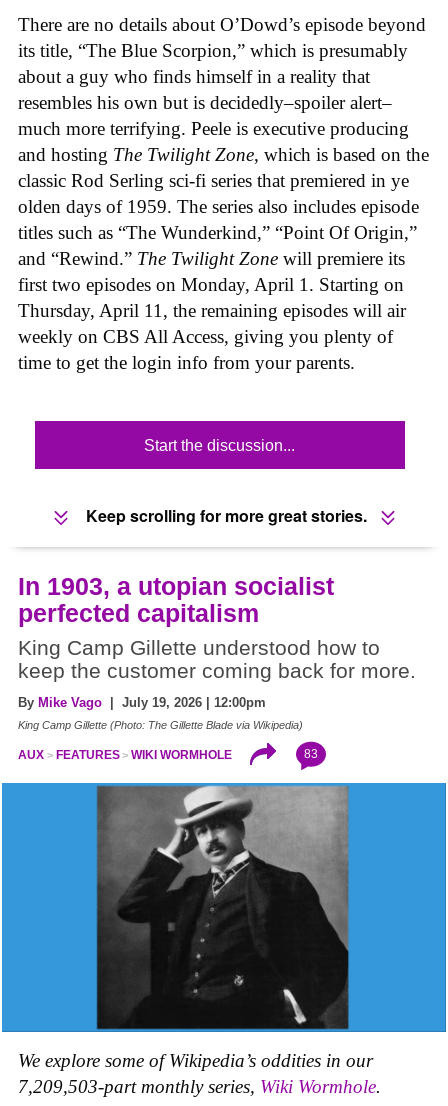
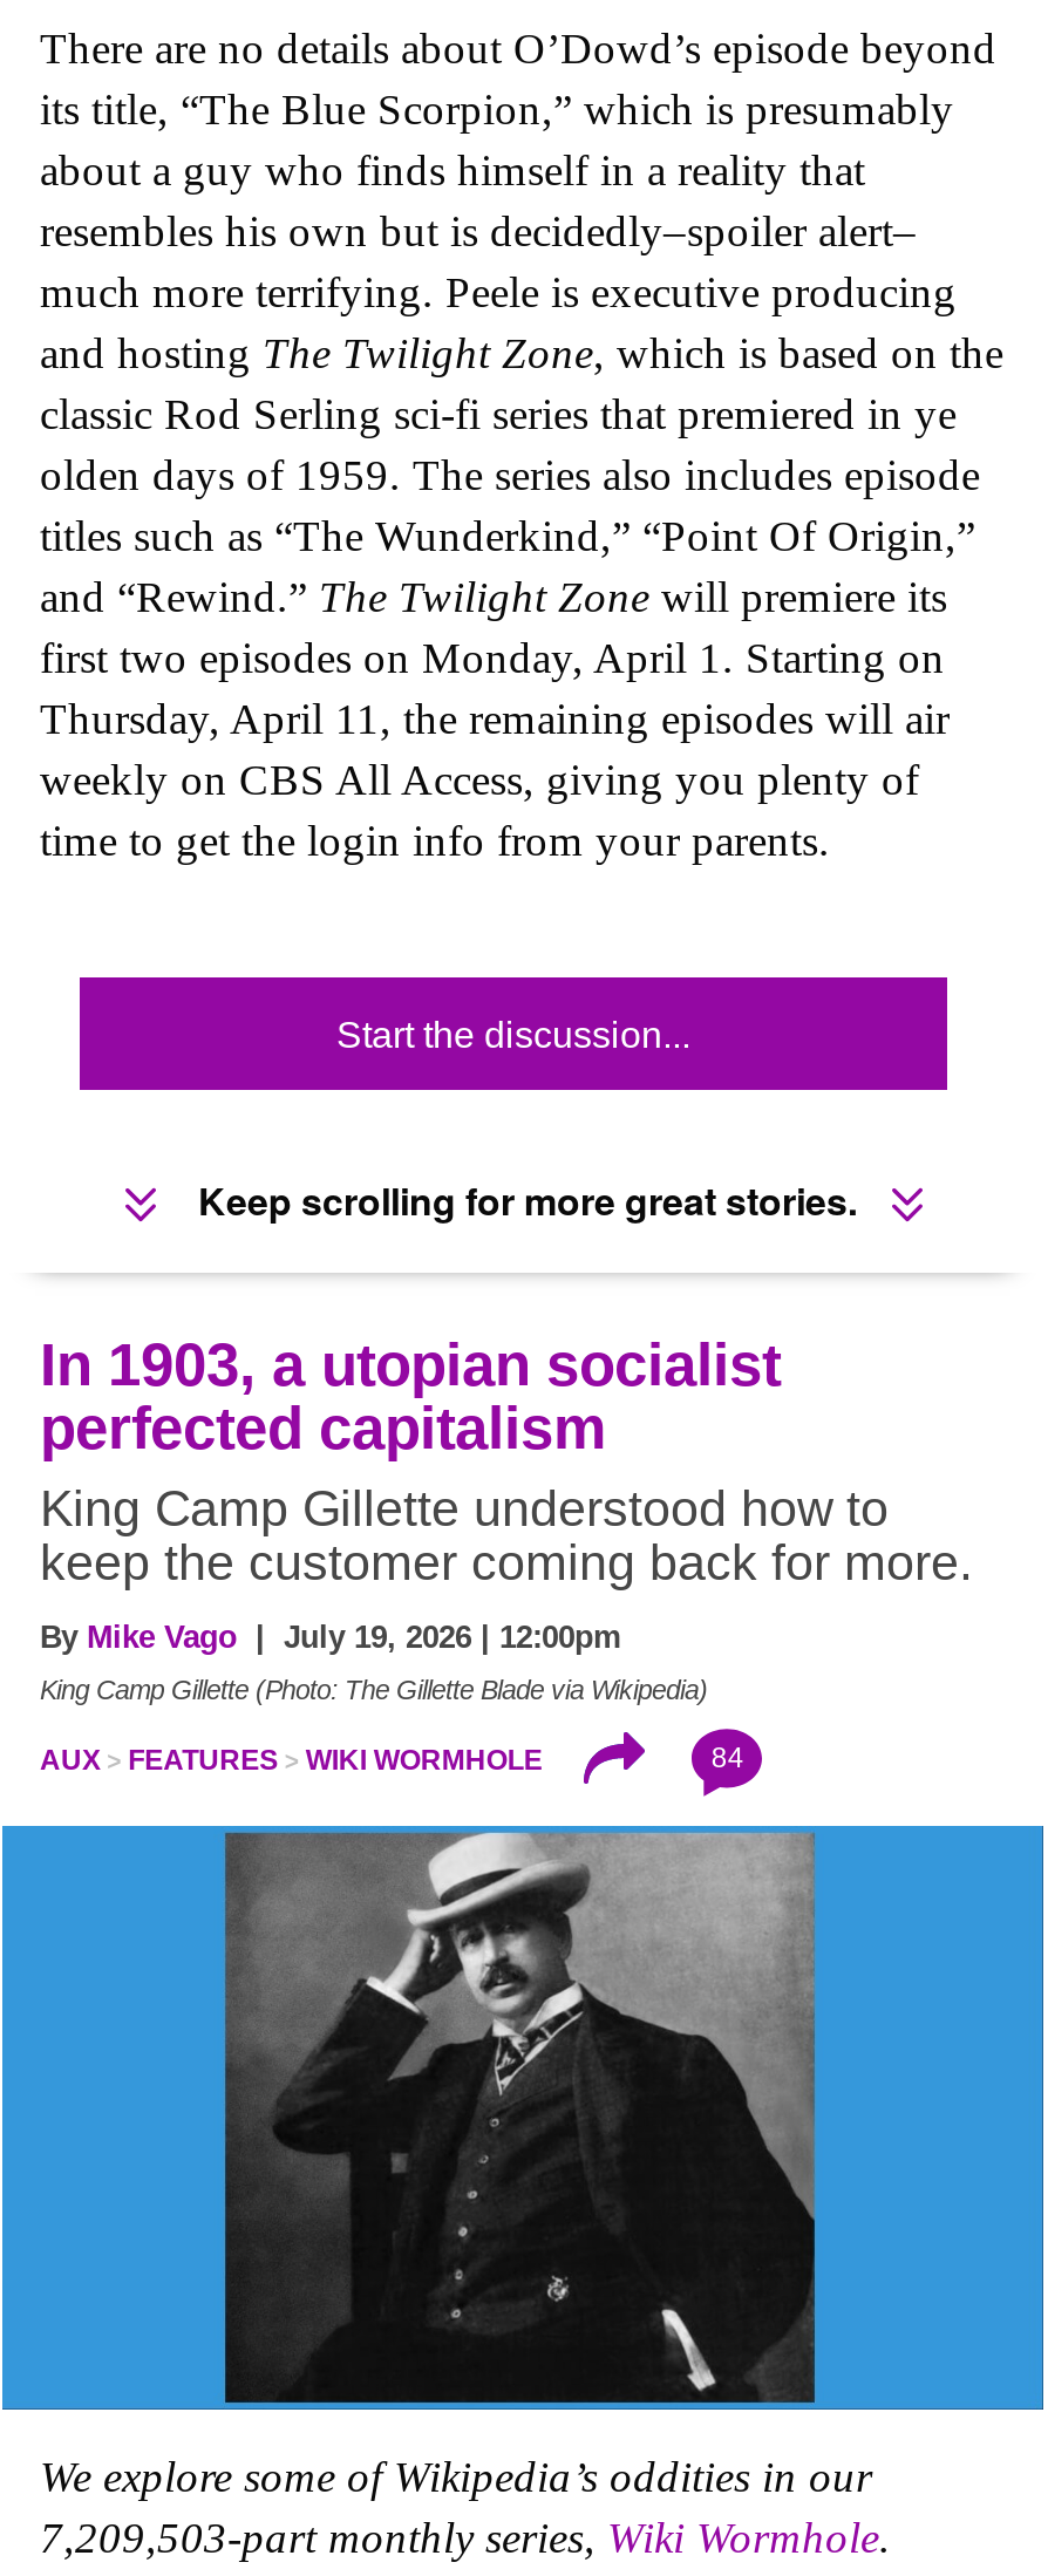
[304,747,318,761] 83 -> [711,1741,744,1774] 84

